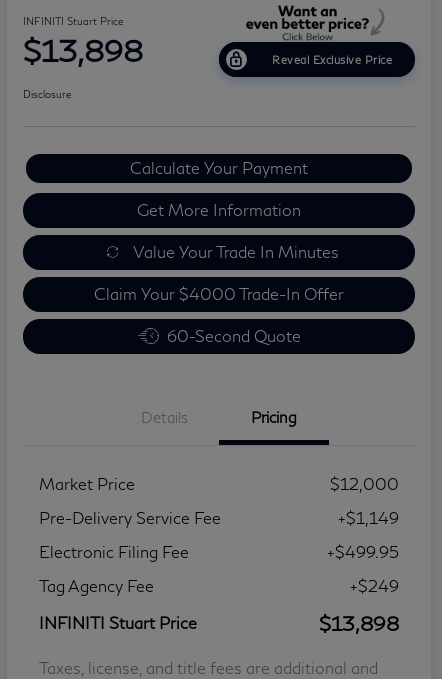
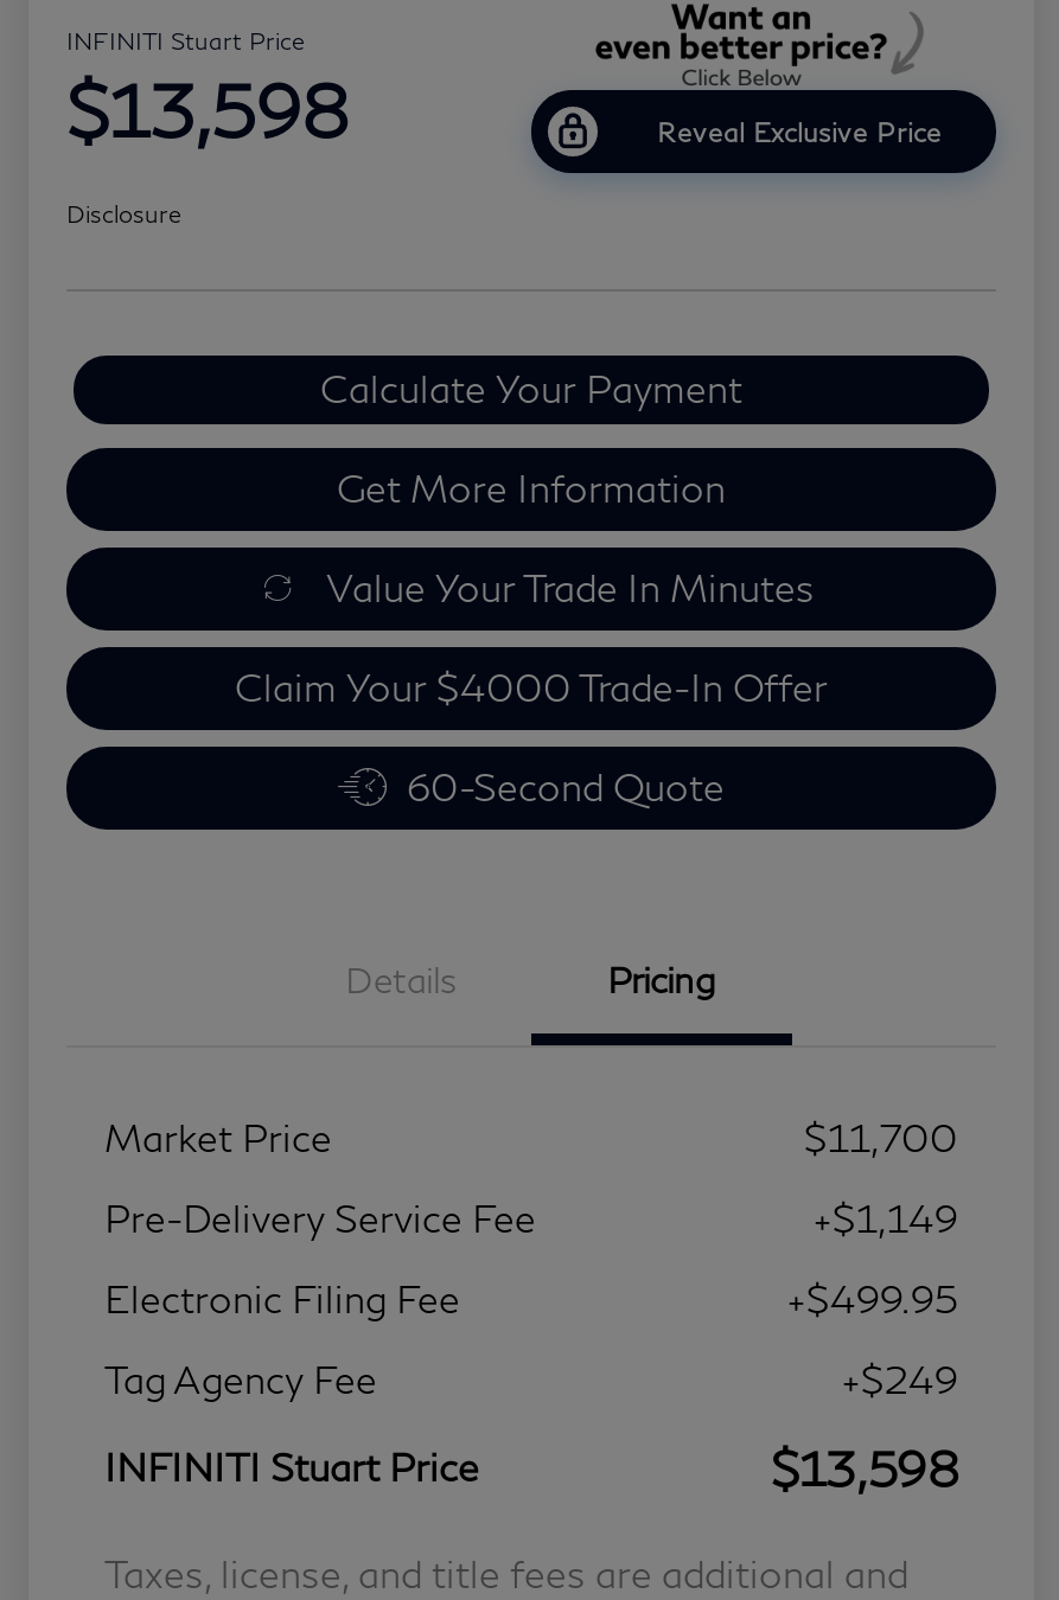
[23,32,143,68] $13,898 -> [66,65,349,151] $13,598
[330,474,399,493] $12,000 -> [804,1113,958,1158] $11,700
[319,611,399,635] $13,898 -> [771,1438,958,1495] $13,598

